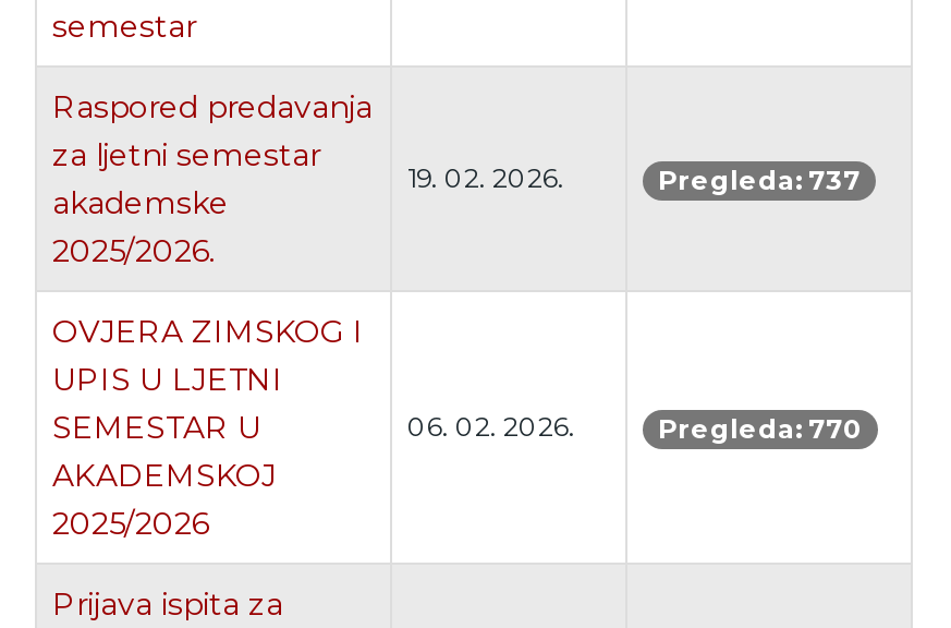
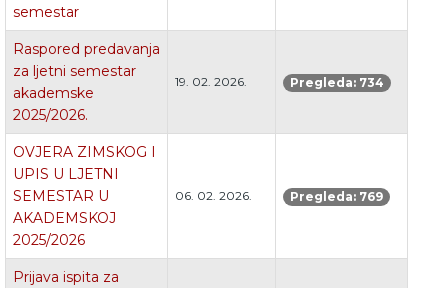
[658,164,861,197] Pregleda: 737 -> [290,75,384,90] Pregleda: 734
[658,413,863,445] Pregleda: 770 -> [290,189,383,204] Pregleda: 769

